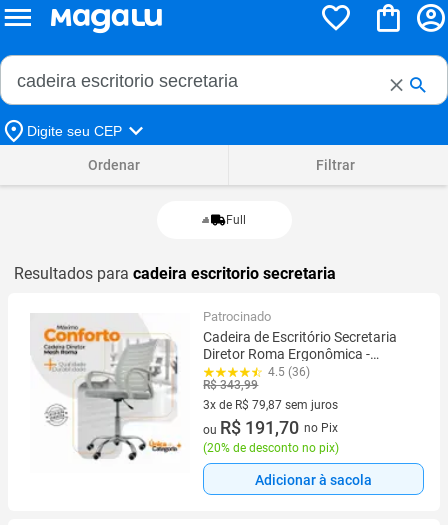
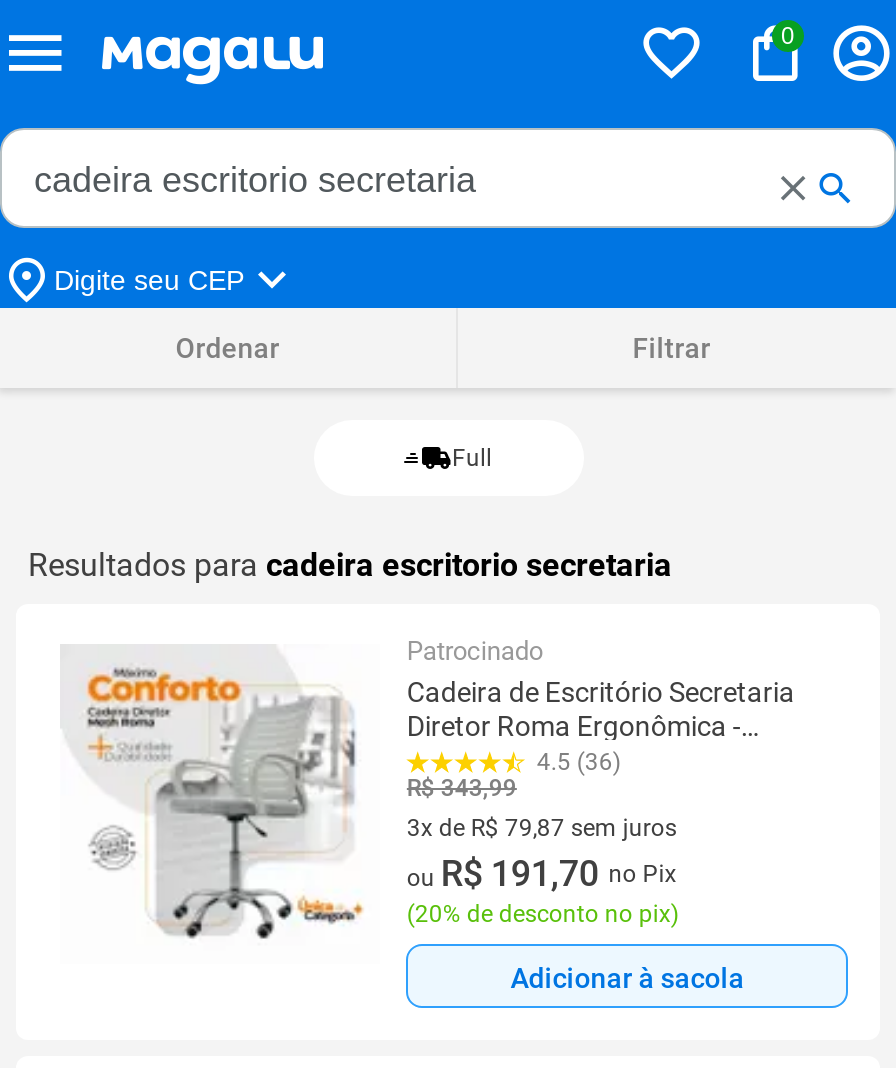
none -> [781,22,795,50] 0

